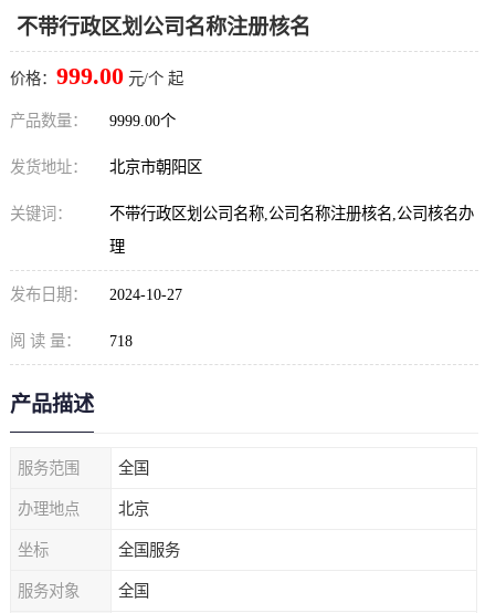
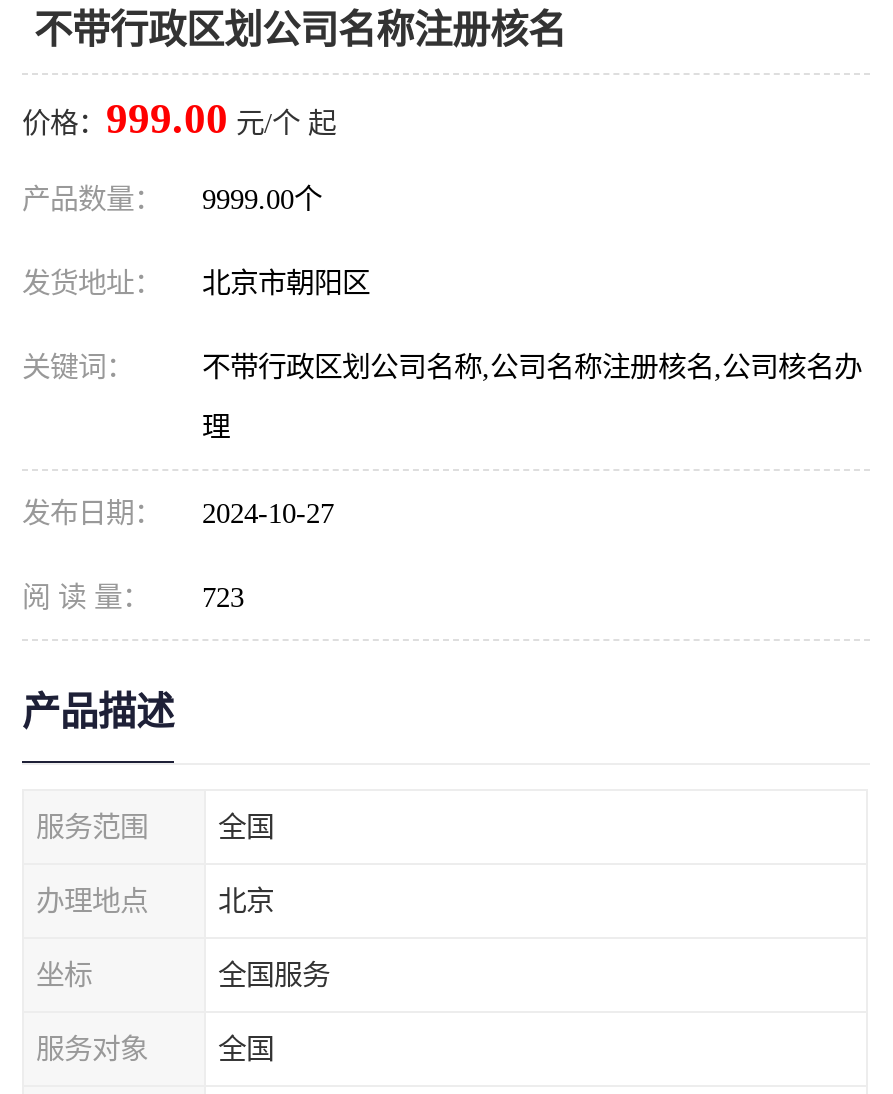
[10,332,133,350] 阅 读 量： 718 -> [22,581,244,613] 阅 读 量： 723

